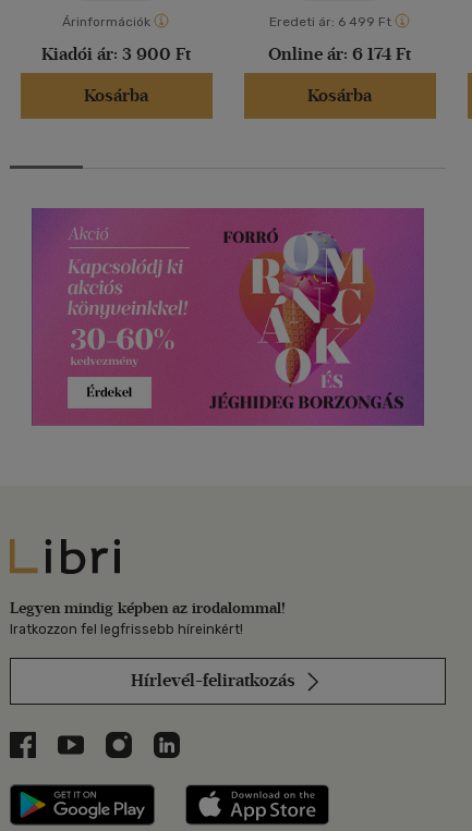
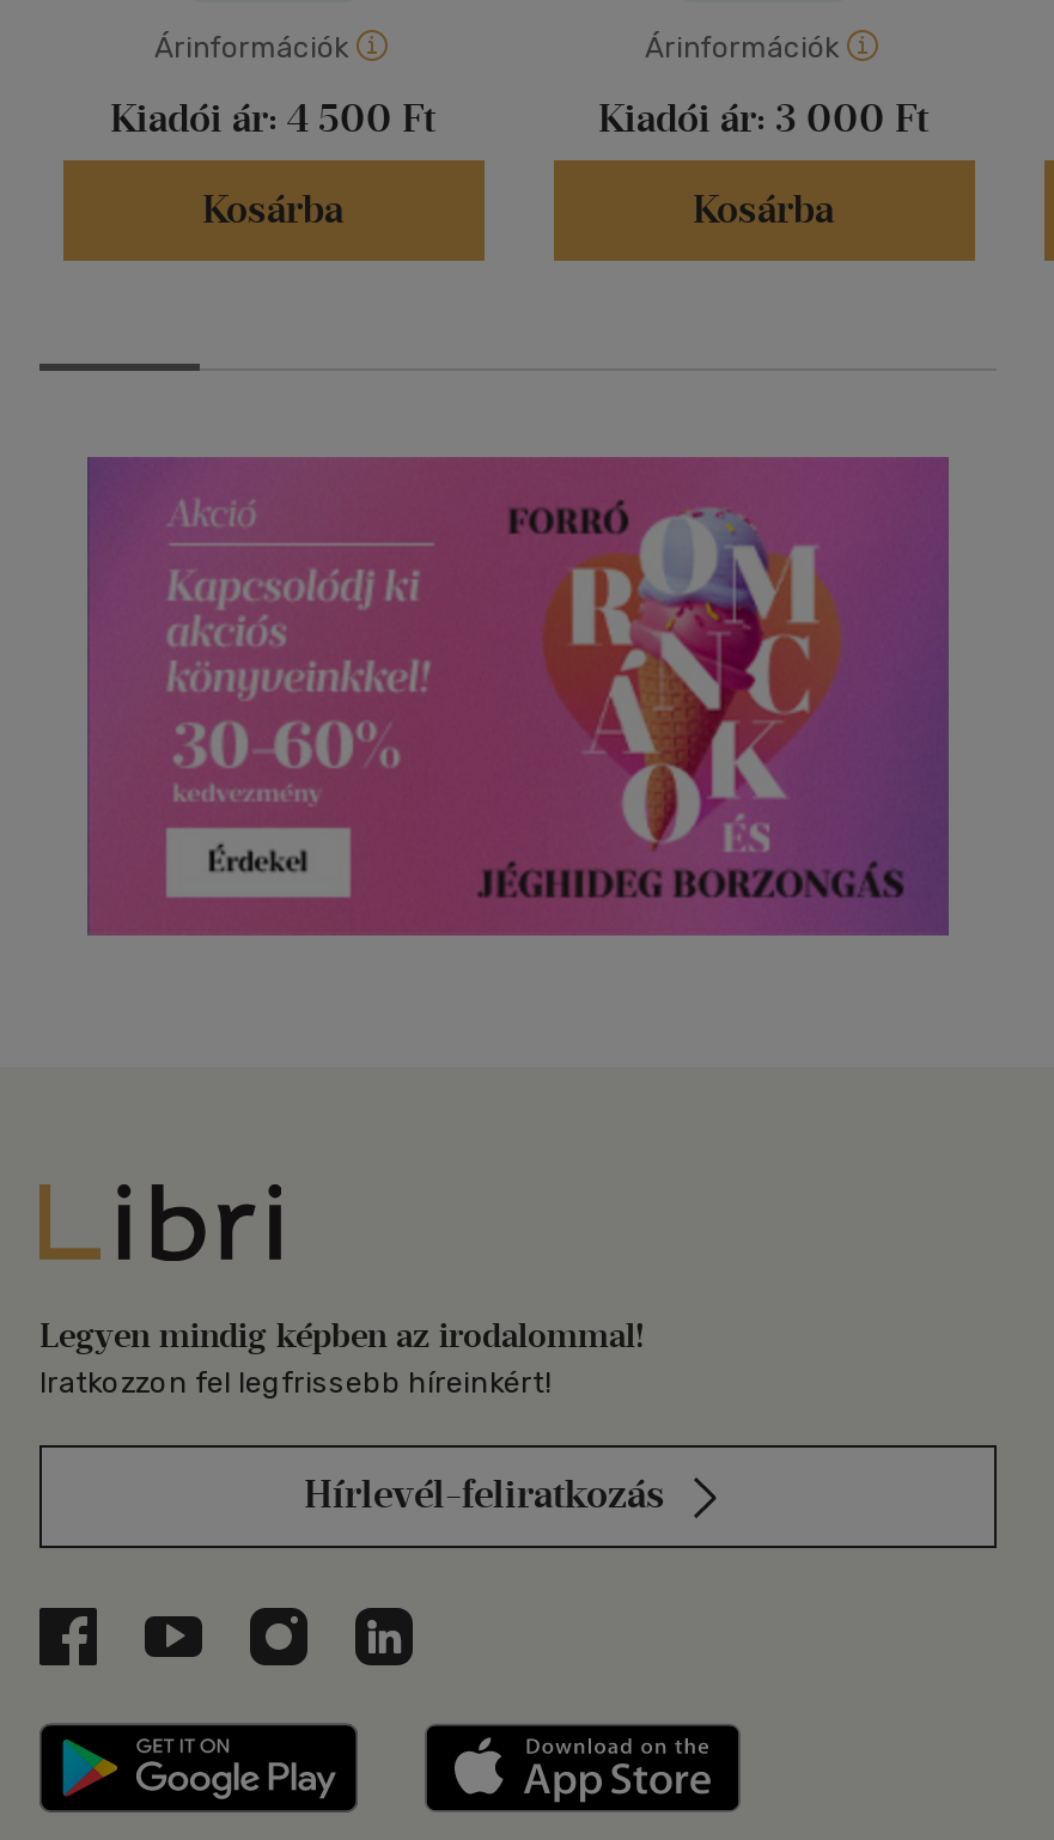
[269,14,391,29] Eredeti ár: 6 499 Ft -> [645,31,839,65] Árinformációk
[41,44,191,64] Kiadói ár: 3 900 Ft -> [110,96,435,141] Kiadói ár: 4 500 Ft
[268,44,411,64] Online ár: 6 174 Ft -> [598,96,928,141] Kiadói ár: 3 000 Ft

